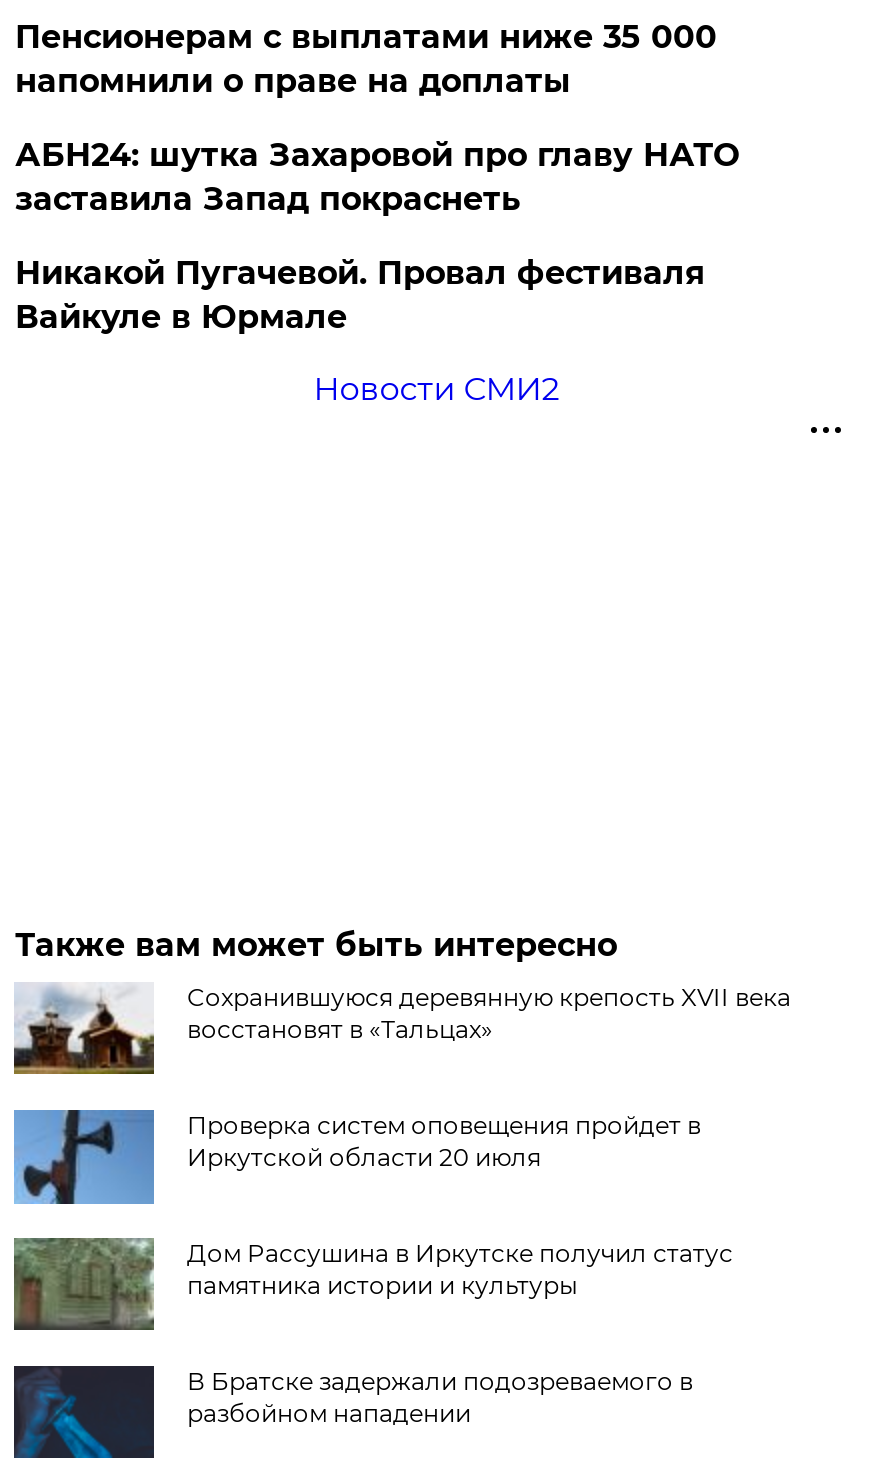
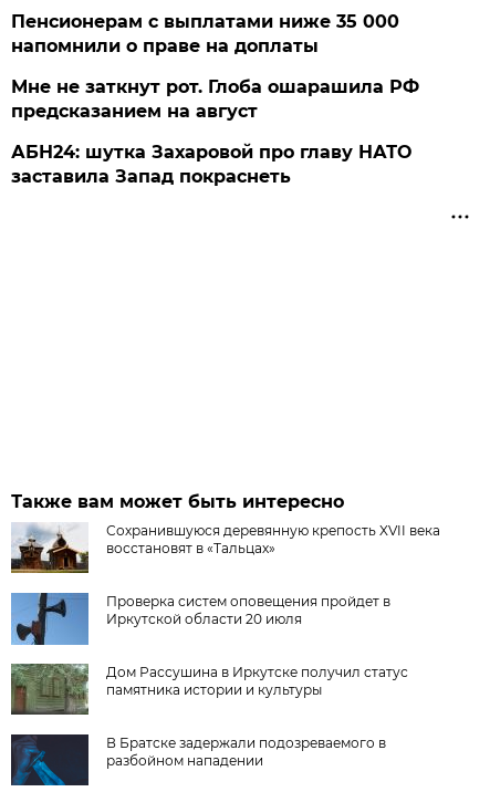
none -> [12,77,420,122] Мне не заткнут рот. Глоба ошарашила РФ | предсказанием на август
moved [15,137,739,219] -> [12,142,412,187]: АБН24: шутка Захаровой про главу НАТО | заставила Запад покраснеть
[15,255,705,409] Никакой Пугачевой. Провал фестиваля | Вайкуле в Юрмале | Новости СМИ2 -> none

